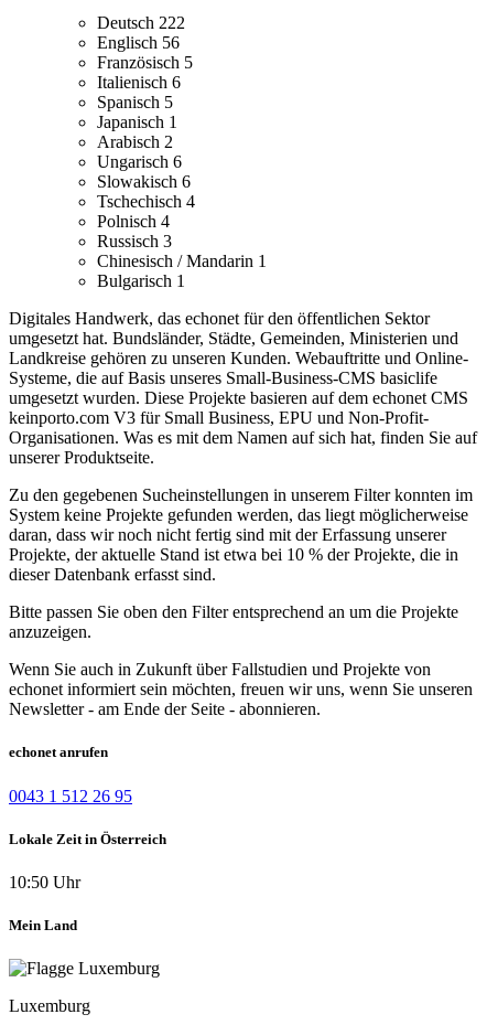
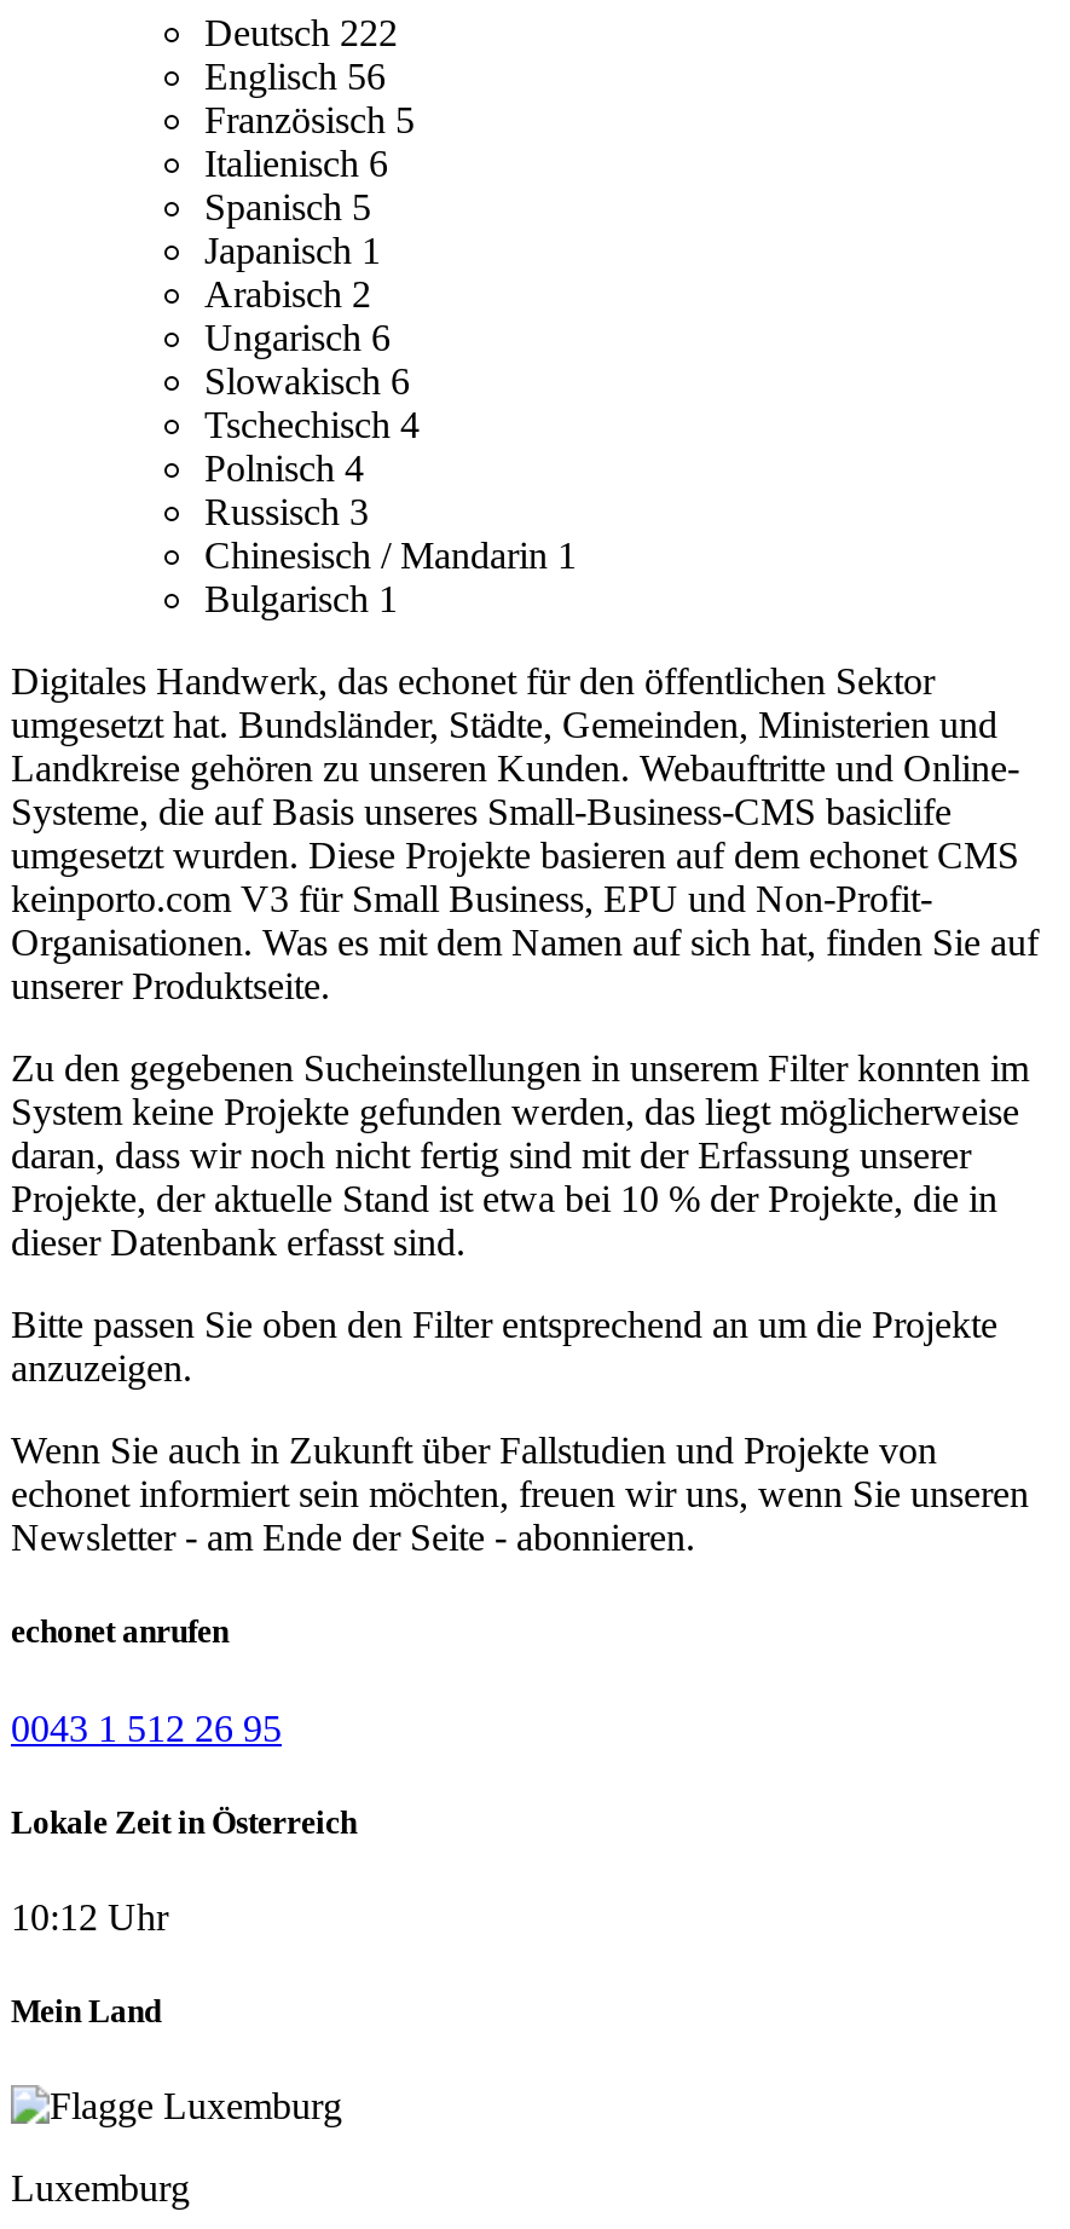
[9,873,80,891] 10:50 Uhr -> [11,1896,168,1937] 10:12 Uhr

